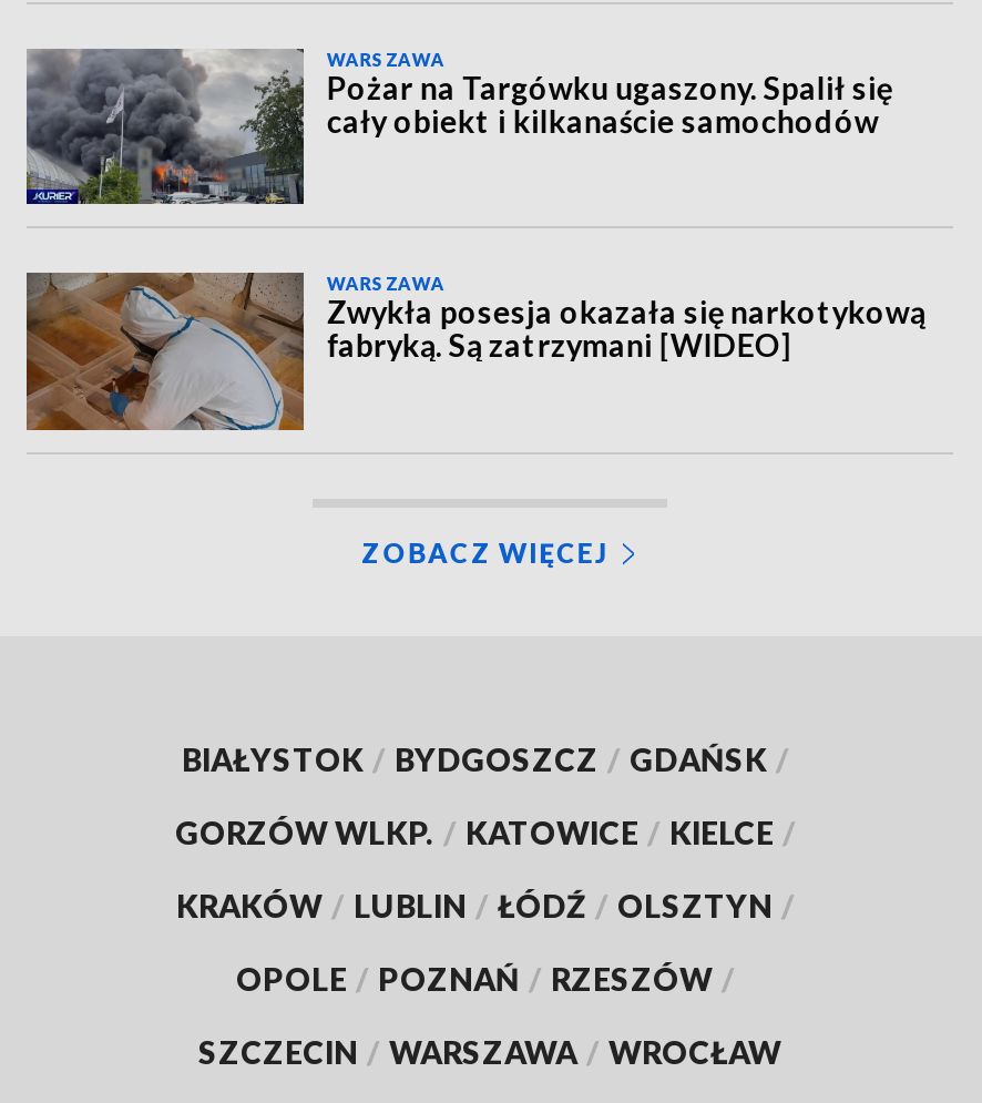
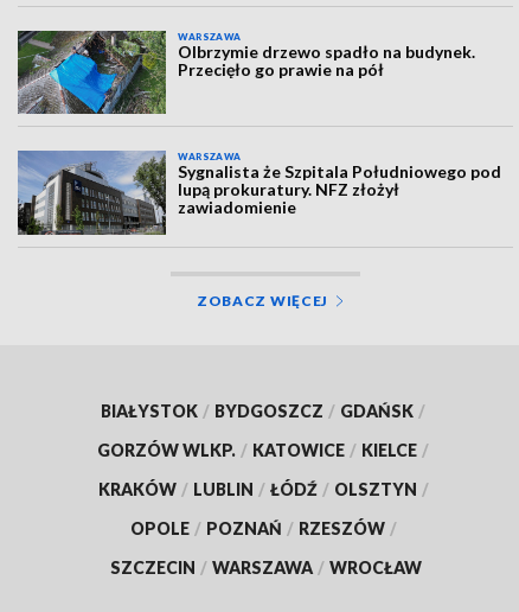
[24,49,892,206] [image] | Pożar na Targówku ugaszony. Spalił się | cały obiekt i kilkanaście samochodów -> [17,30,476,115] [image] | Olbrzymie drzewo spadło na budynek. | Przecięło go prawie na pół
[24,270,925,432] [image] | Zwykła posesja okazała się narkotykową | fabryką. Są zatrzymani [WIDEO] -> [17,149,502,236] [image] | Sygnalista że Szpitala Południowego pod | lupą prokuratury. NFZ złożył | zawiadomienie

